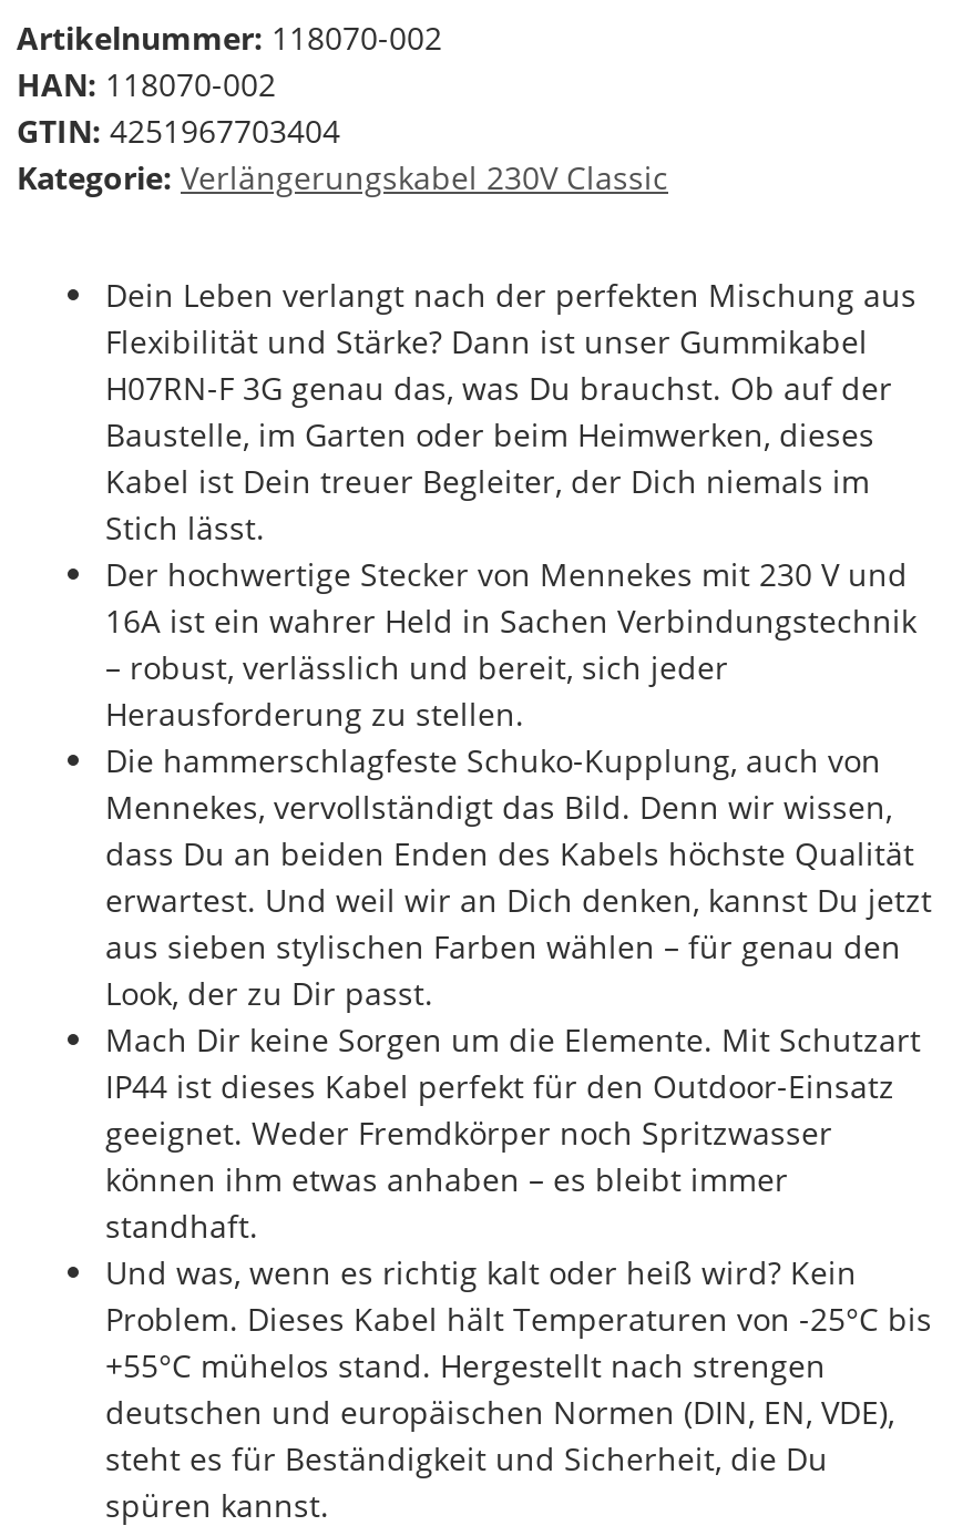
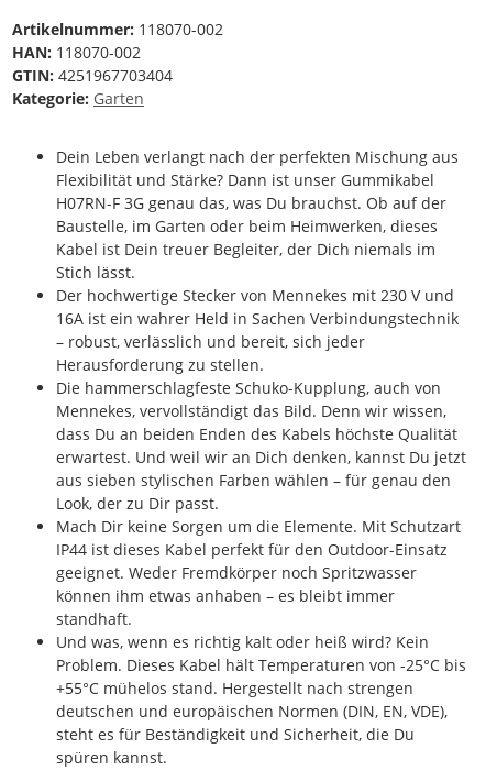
[17,156,668,198] Kategorie: Verlängerungskabel 230V Classic -> [12,88,144,109] Kategorie: Garten

